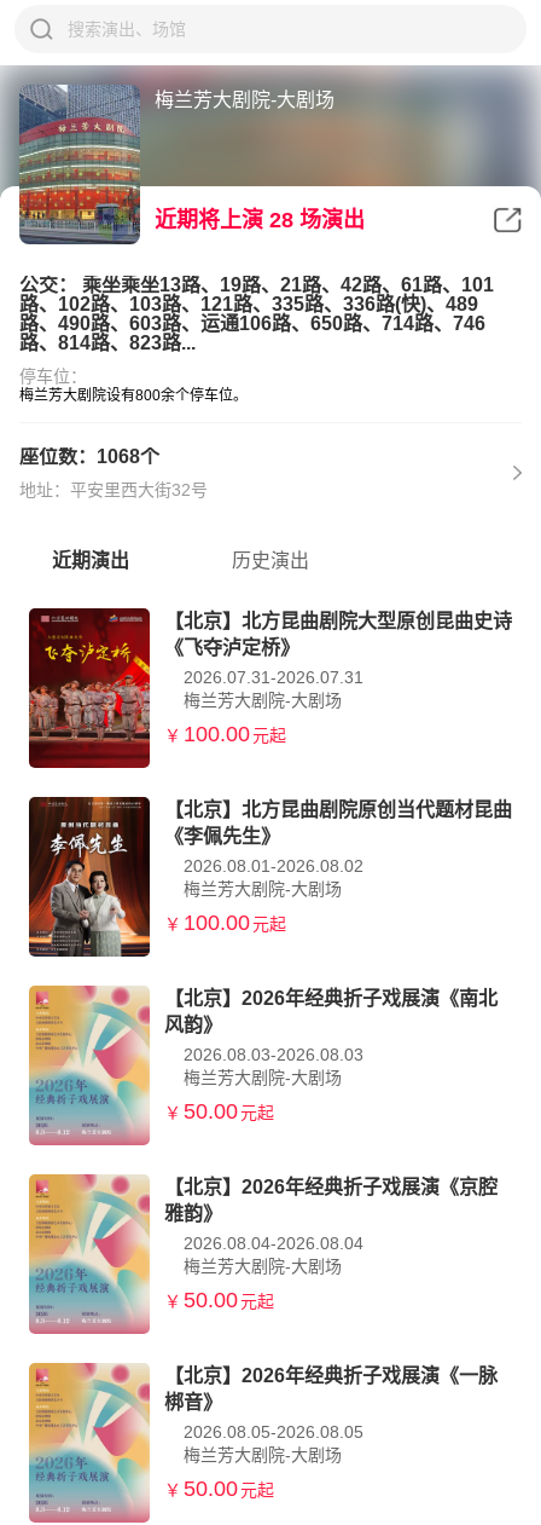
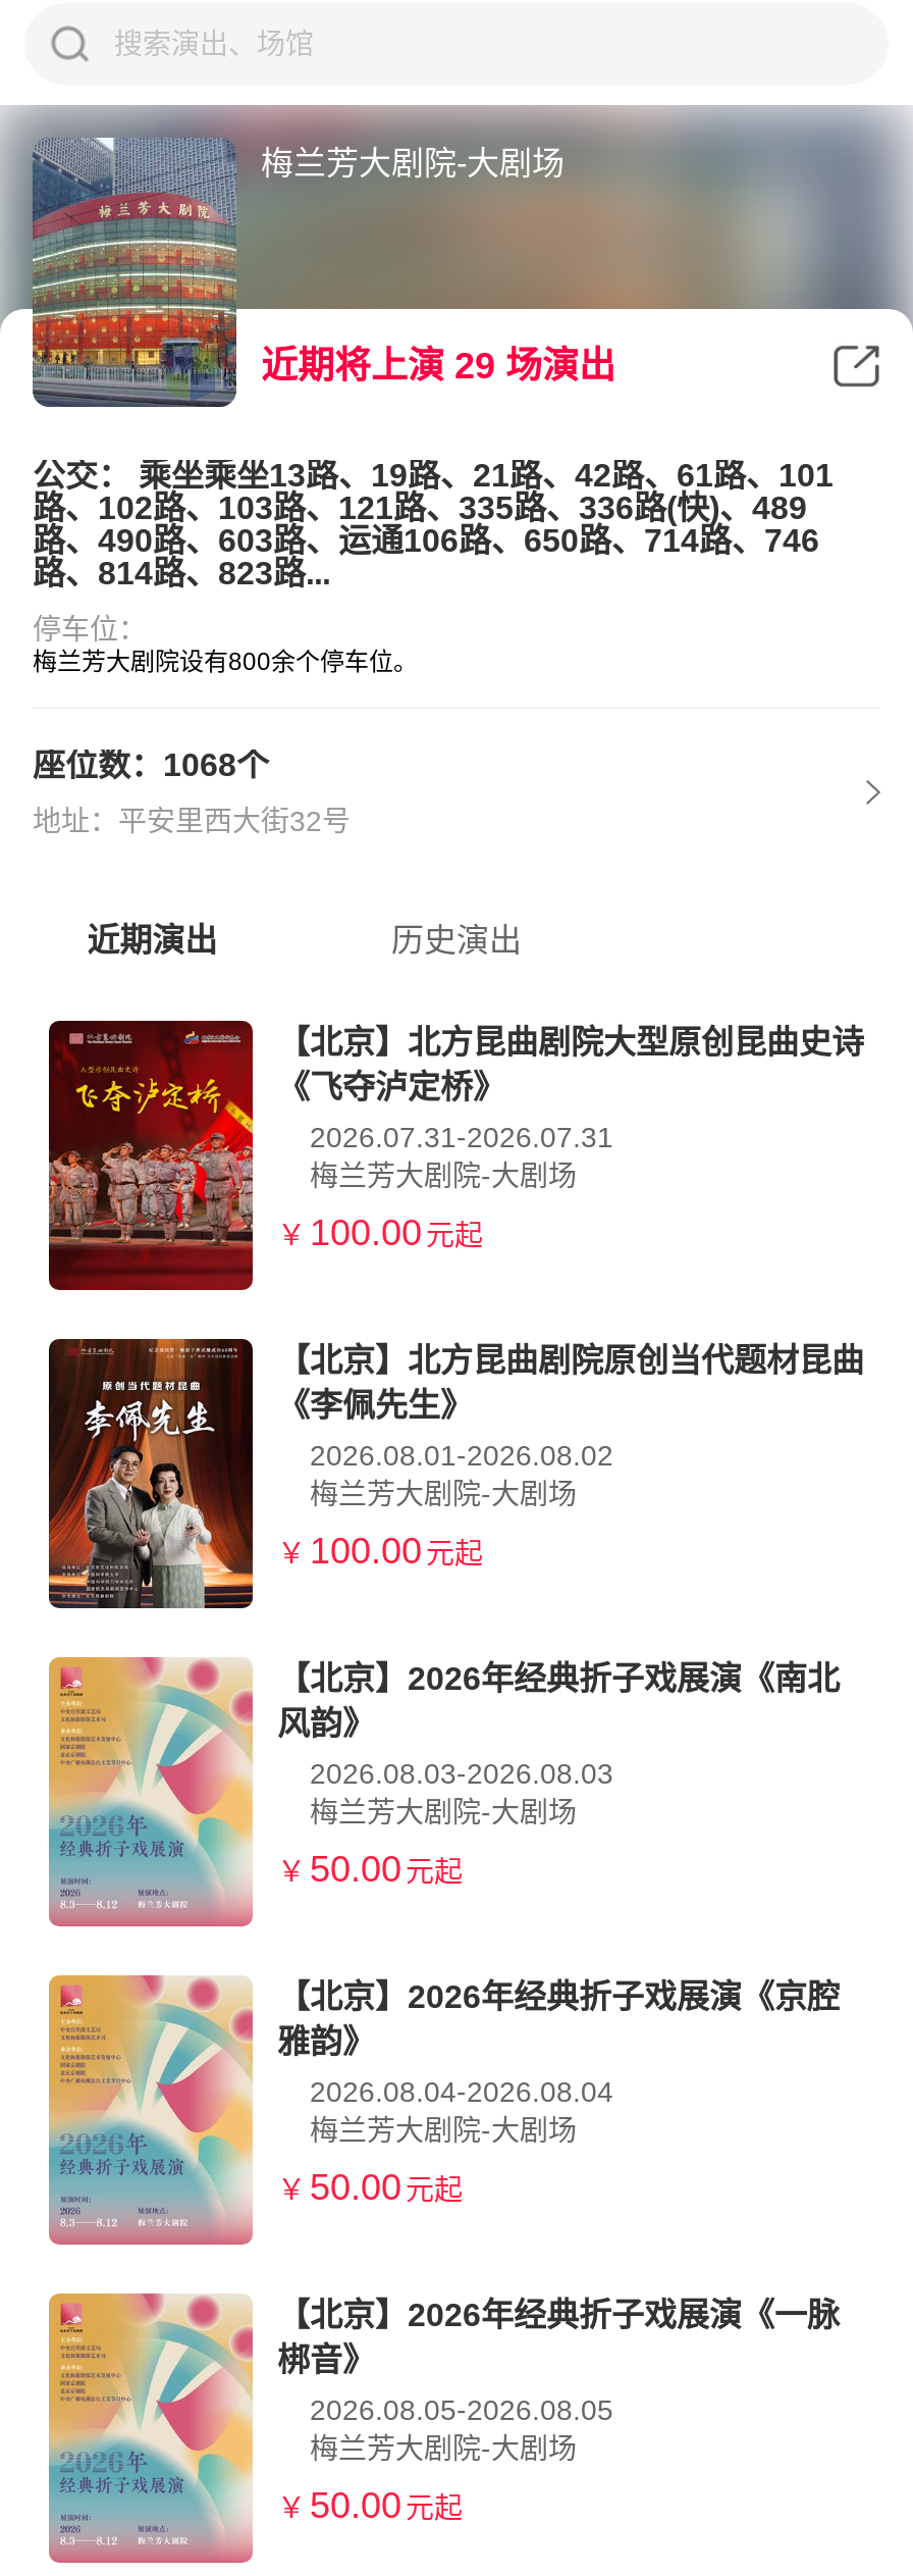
[155,208,365,232] 近期将上演28场演出 -> [261,346,615,387] 近期将上演29场演出

